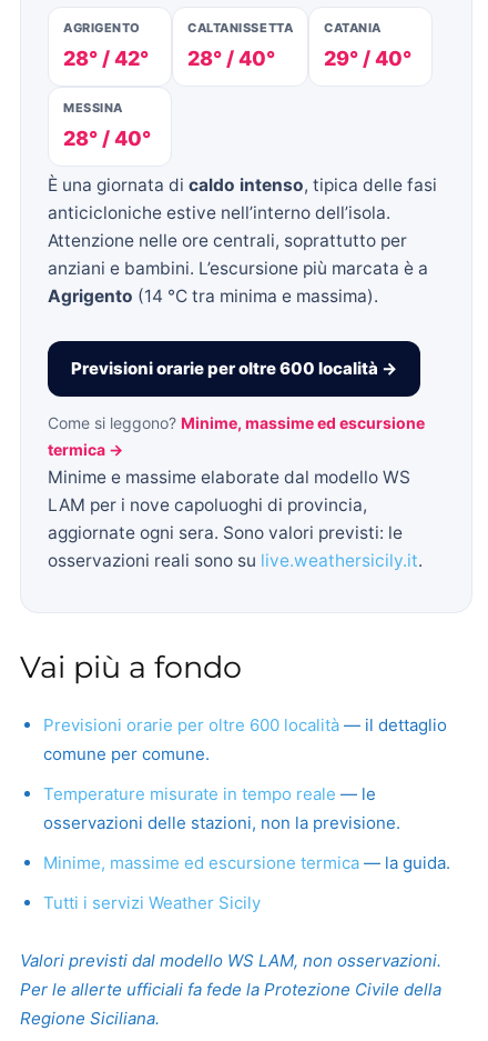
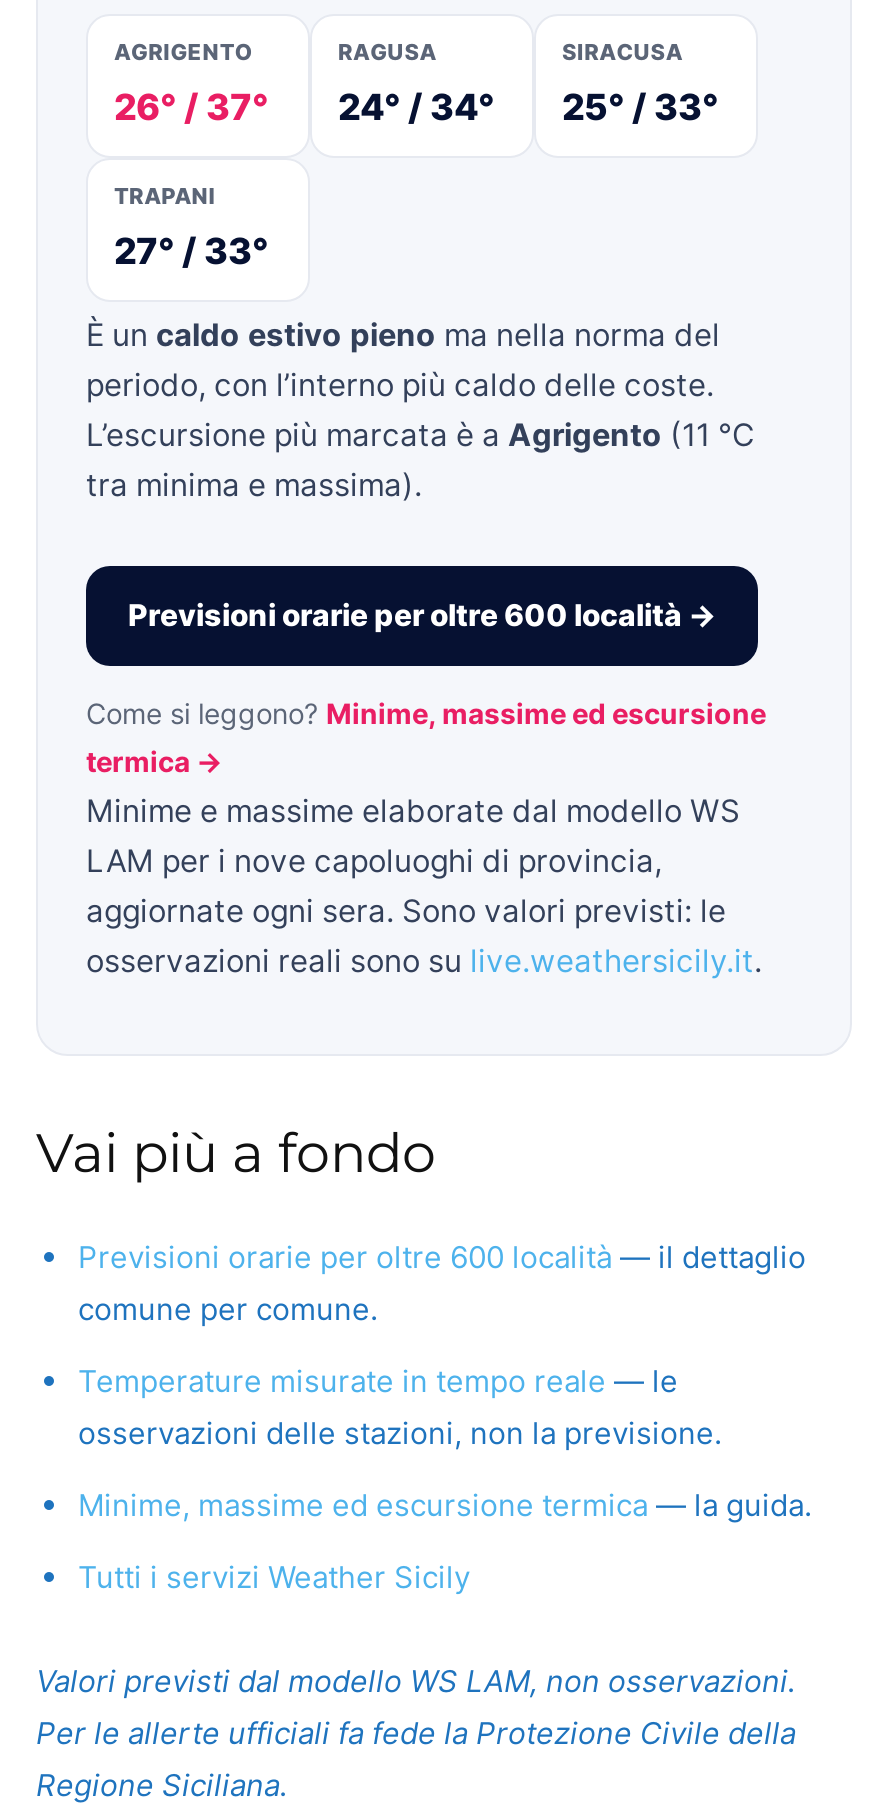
[187,20,293,35] CALTANISSETTA -> [338,38,437,66] RAGUSA
[324,20,382,35] CATANIA -> [562,38,683,66] SIRACUSA
[63,46,149,70] 28° / 42° -> [114,86,268,128] 26° / 37°
[187,46,275,70] 28° / 40° -> [338,86,494,128] 24° / 34°
[324,46,412,70] 29° / 40° -> [562,86,718,128] 25° / 33°
[63,100,123,115] MESSINA -> [114,182,216,210] TRAPANI
[63,126,151,150] 28° / 40° -> [114,230,268,272] 27° / 33°
[48,174,437,306] È una giornata di caldo intenso, tipica delle fasi | anticicloniche estive nell’interno dell’isola. | Attenzione nelle ore centrali, soprattutto per | anziani e bambini. L’escursione più marcata è a | Agrigento (14 °C tra minima e massima). -> [86,316,754,504] È un caldo estivo pieno ma nella norma del | periodo, con l’interno più caldo delle coste. | L’escursione più marcata è a Agrigento (11 °C | tra minima e massima).

